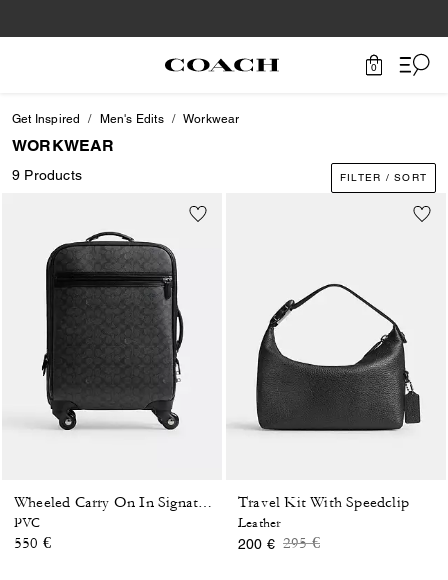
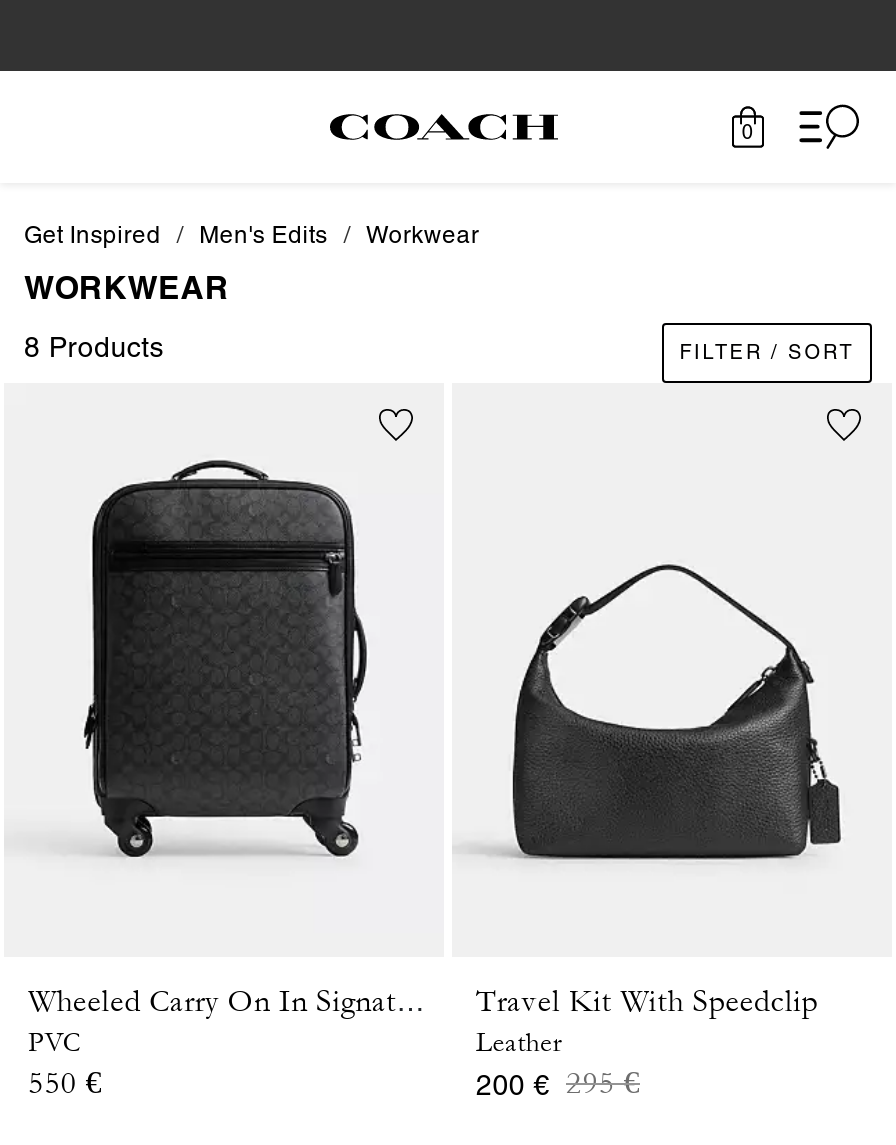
[12,167,82,183] 9 Products -> [24,331,164,363] 8 Products

